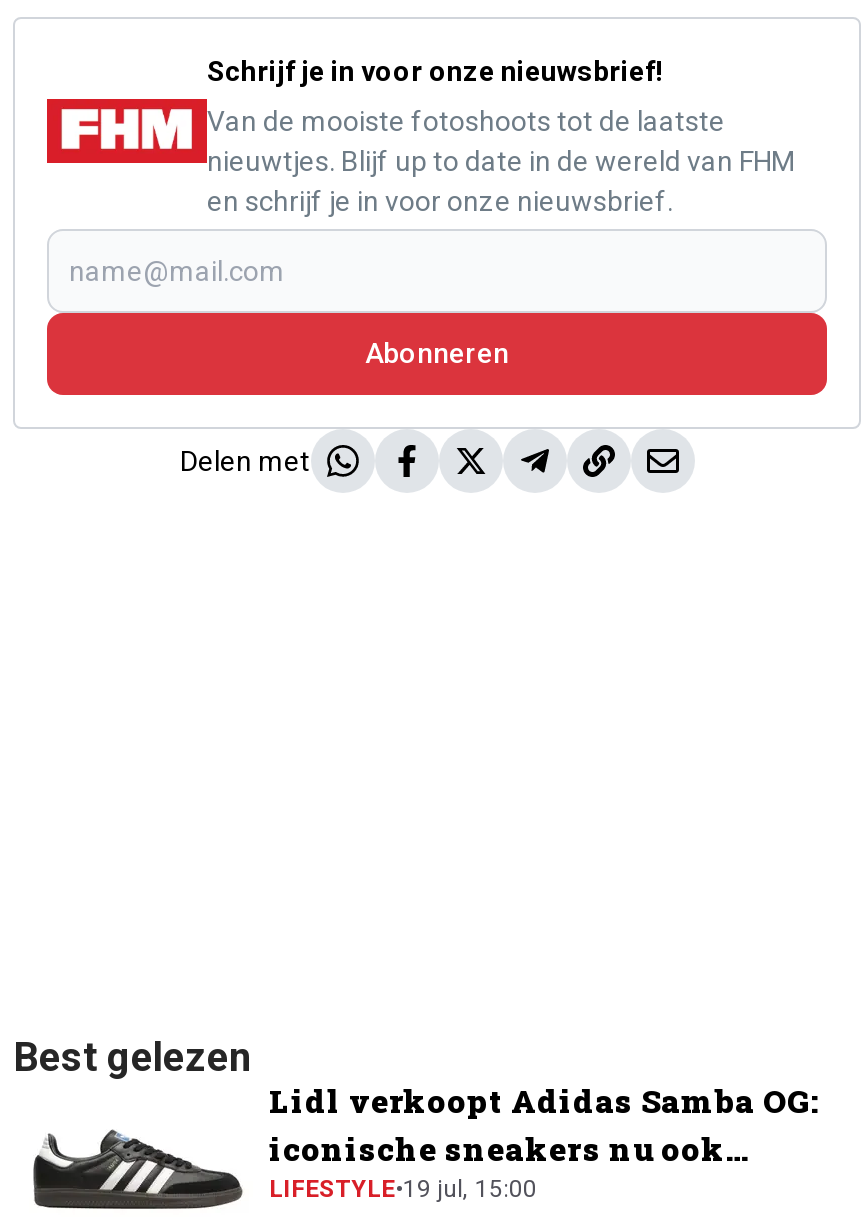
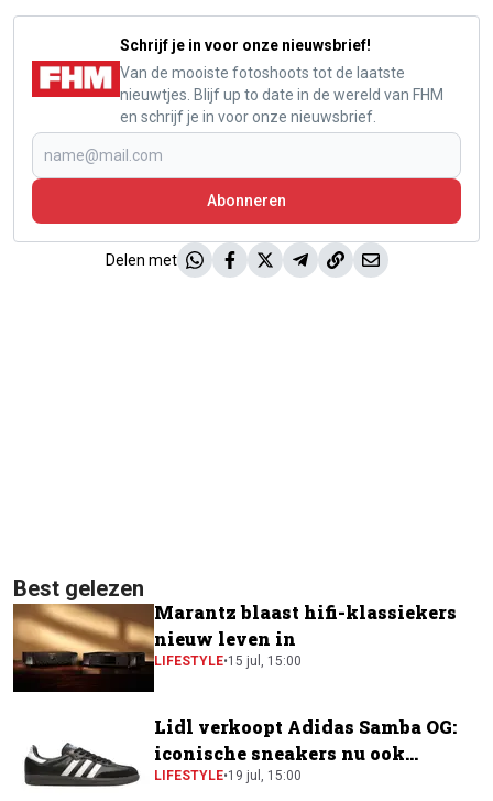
none -> [12,601,457,693] [image] | Marantz blaast hifi-klassiekers | nieuw leven in | LIFESTYLE•15 jul, 15:00

